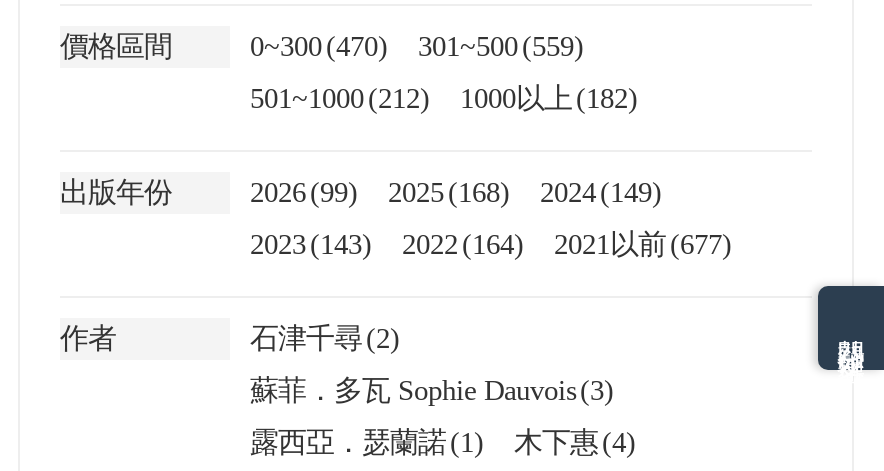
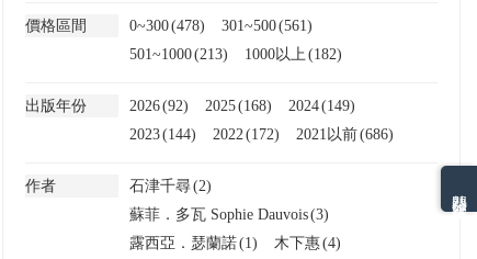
[250,30,388,62] 0~300 (470) -> [129,16,205,34] 0~300 (478)
[418,30,584,62] 301~500 (559) -> [222,16,313,34] 301~500 (561)
[250,82,638,114] 501~1000 (212) 1000以上 (182) -> [129,45,342,63] 501~1000 (213) 1000以上 (182)
[250,176,662,208] 2026 (99) 2025 (168) 2024 (149) -> [129,97,355,114] 2026 (92) 2025 (168) 2024 (149)
[250,228,372,260] 2023 (143) -> [129,125,196,143] 2023 (144)
[402,228,524,260] 2022 (164) -> [213,125,280,143] 2022 (172)
[554,228,732,260] 2021以前 (677) -> [296,125,394,143] 2021以前 (686)

